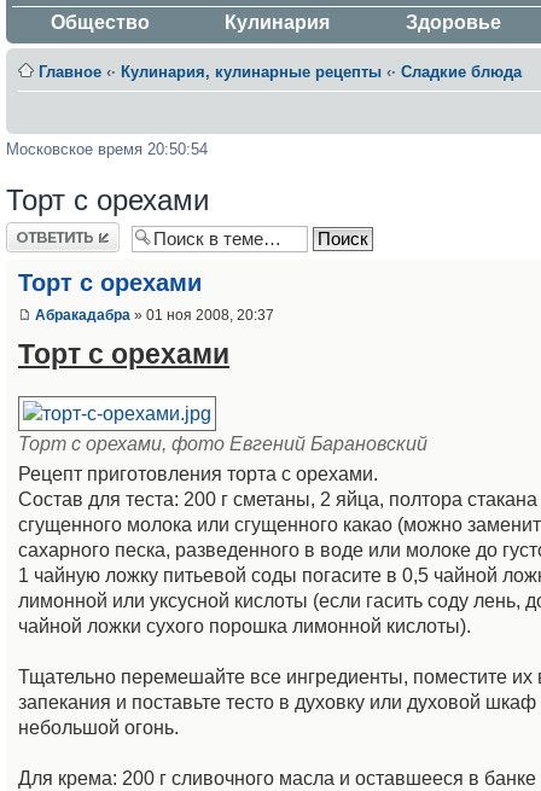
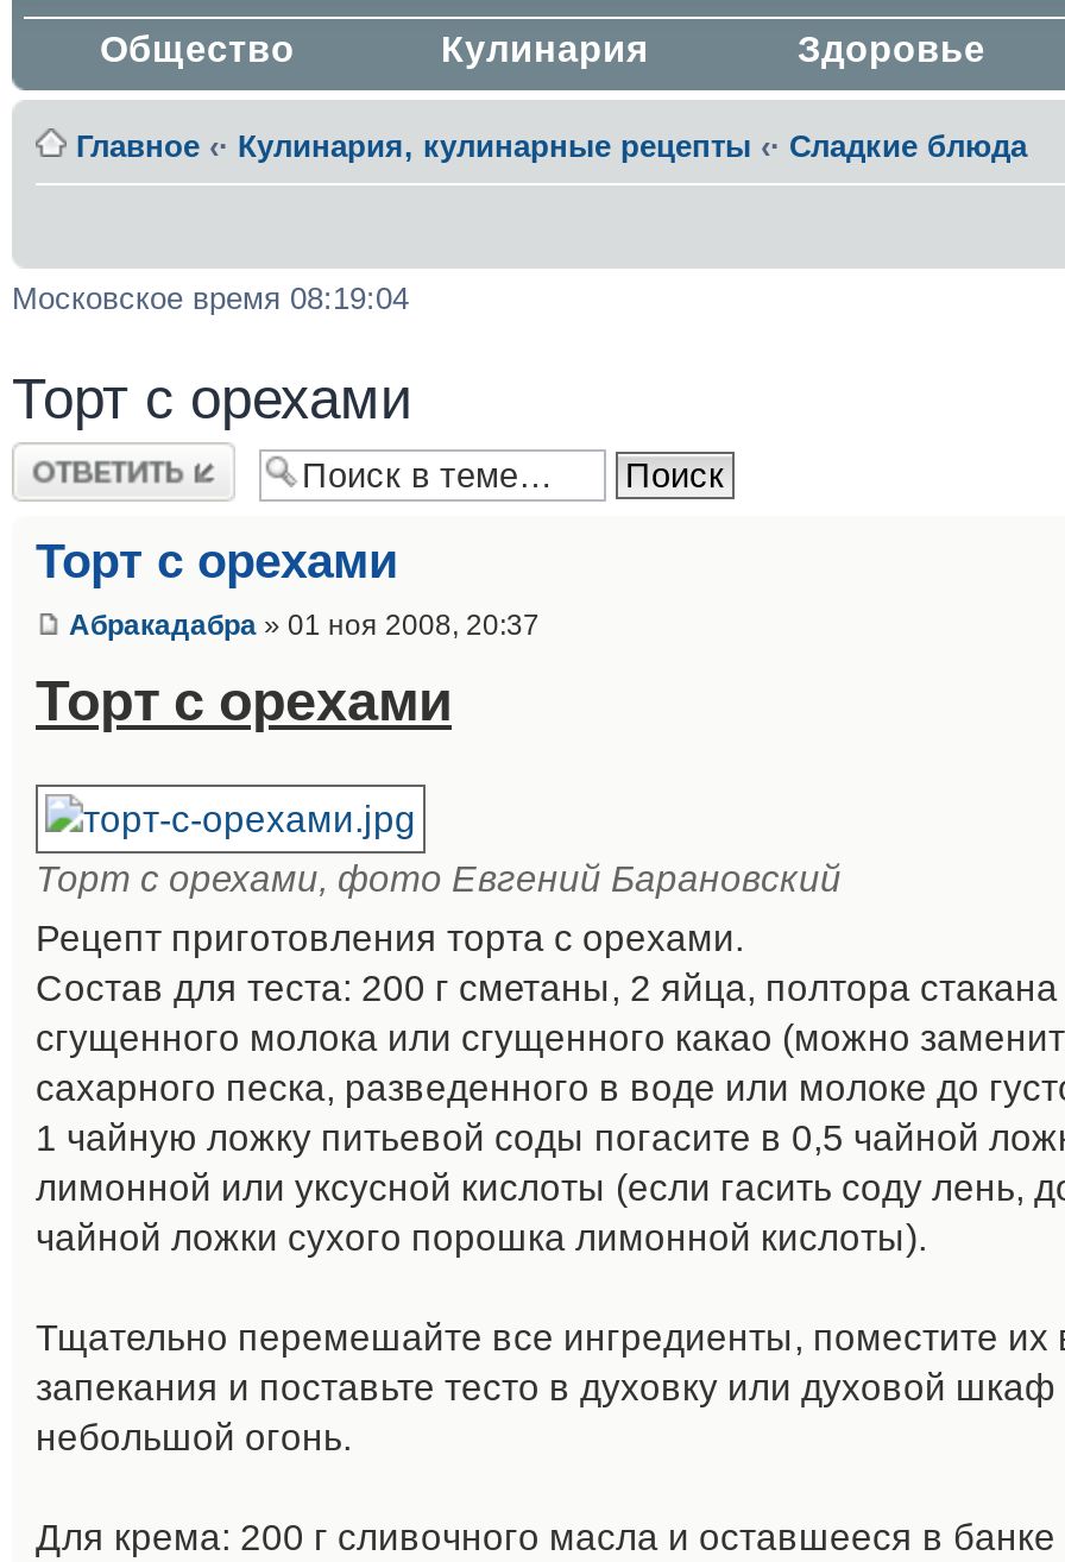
[6,140,208,158] Московское время 20:50:54 -> [12,280,409,316] Московское время 08:19:04

